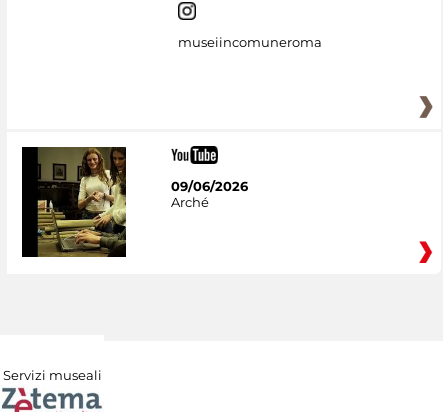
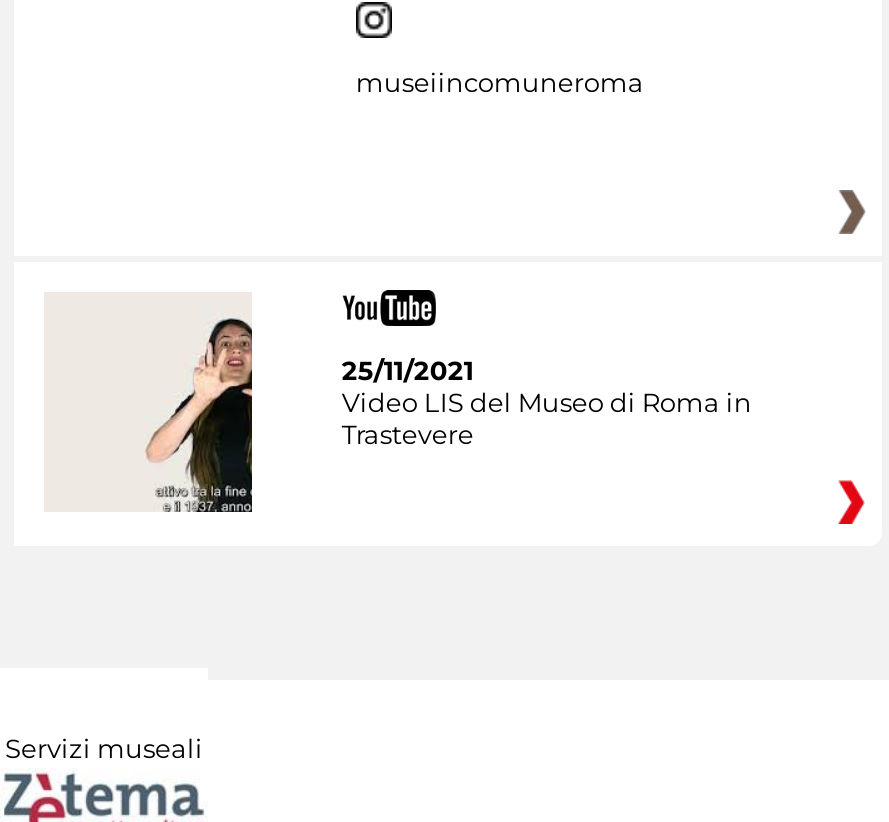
[21,146,127,258] [image] -> [44,292,254,514] [image]
[171,178,248,210] 09/06/2026 | Arché -> [342,354,752,450] 25/11/2021 | Video LIS del Museo di Roma in | Trastevere

